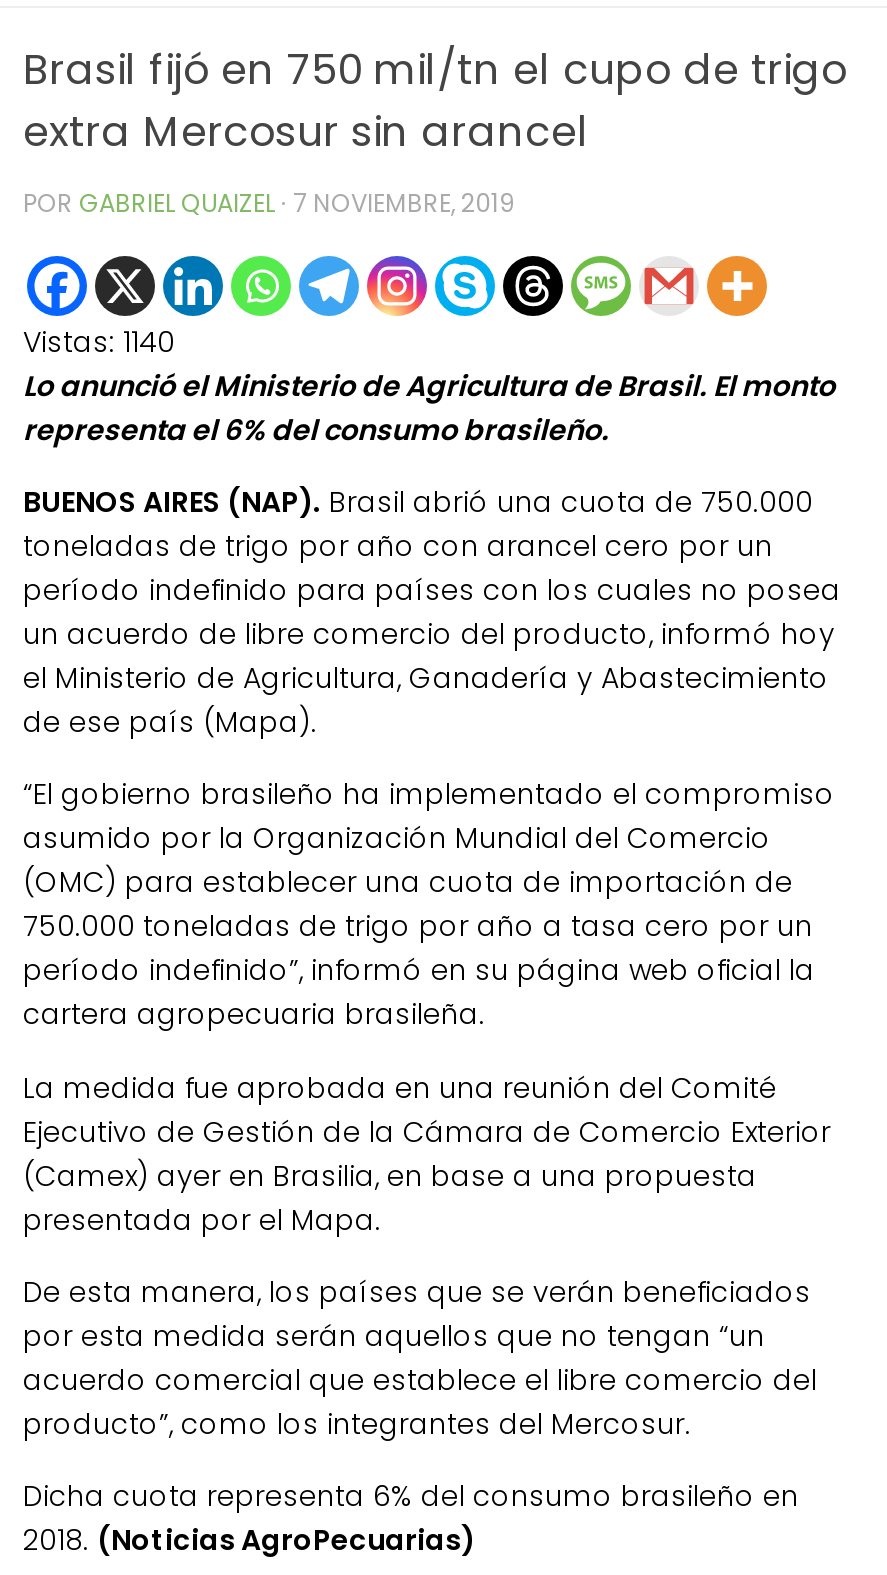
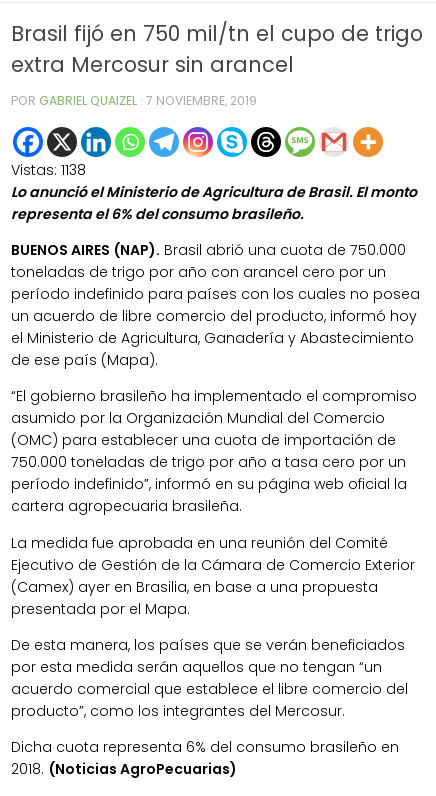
[23,322,175,362] Vistas: 1140 -> [11,160,86,180] Vistas: 1138

